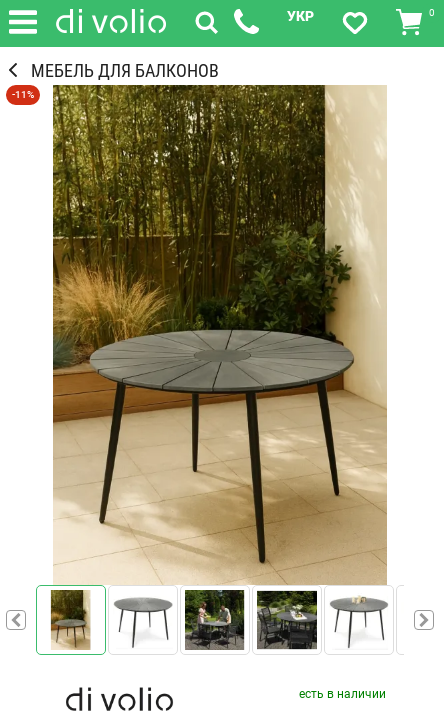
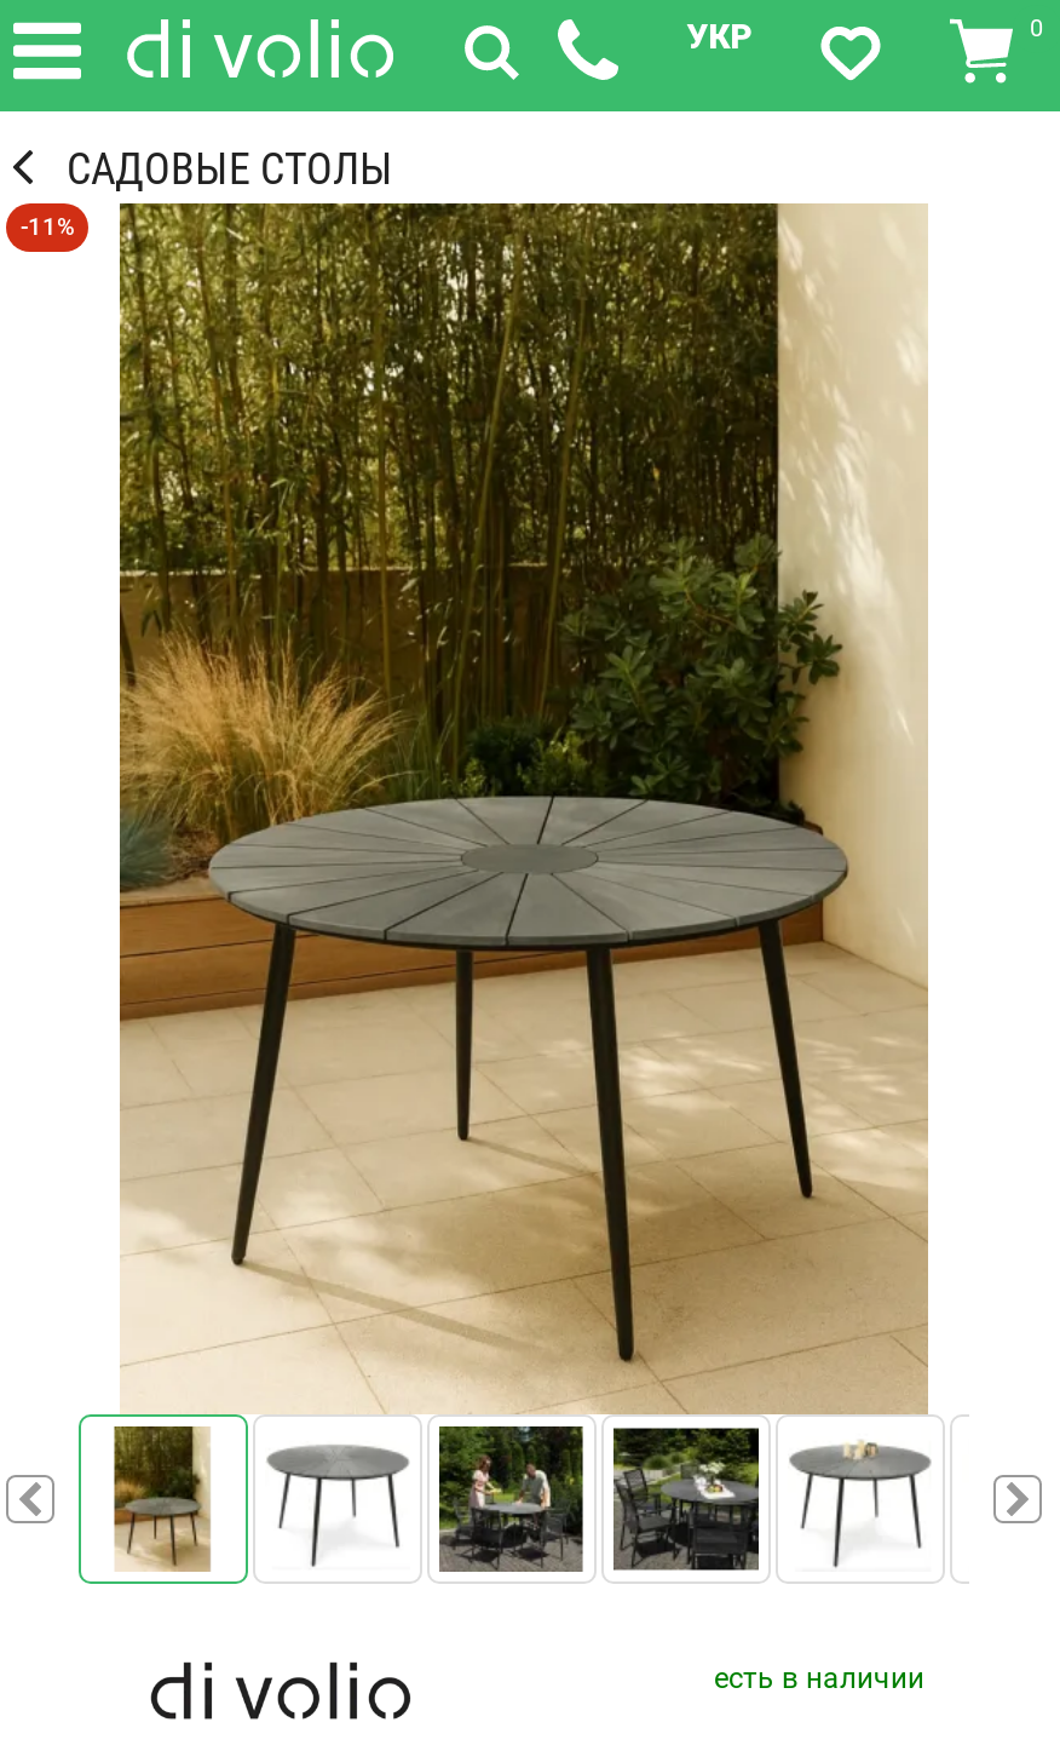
[27,60,219,81] МЕБЕЛЬ ДЛЯ БАЛКОНОВ -> [57,143,393,194] САДОВЫЕ СТОЛЫ

